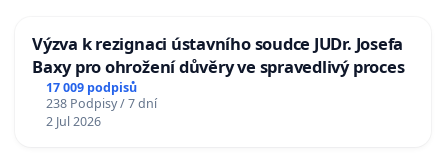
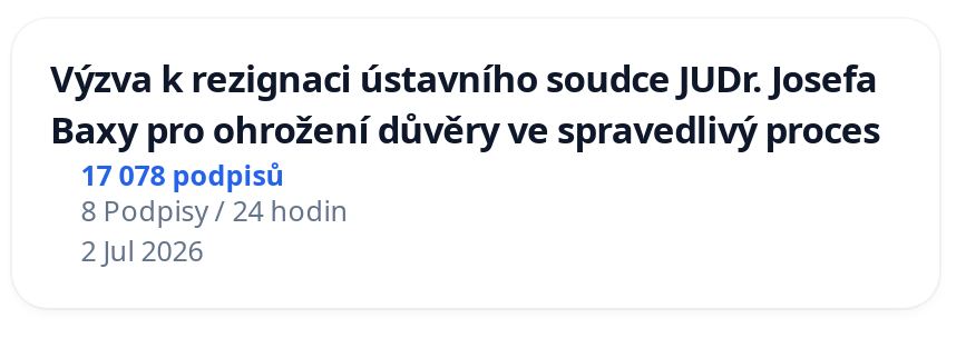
[46,79,137,96] 17 009 podpisů -> [81,158,284,195] 17 078 podpisů
[46,95,157,112] 238 Podpisy / 7 dní -> [81,193,348,231] 8 Podpisy / 24 hodin

